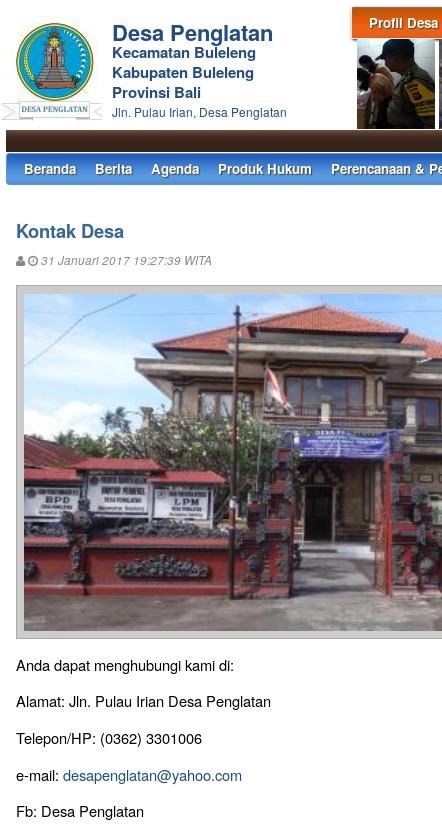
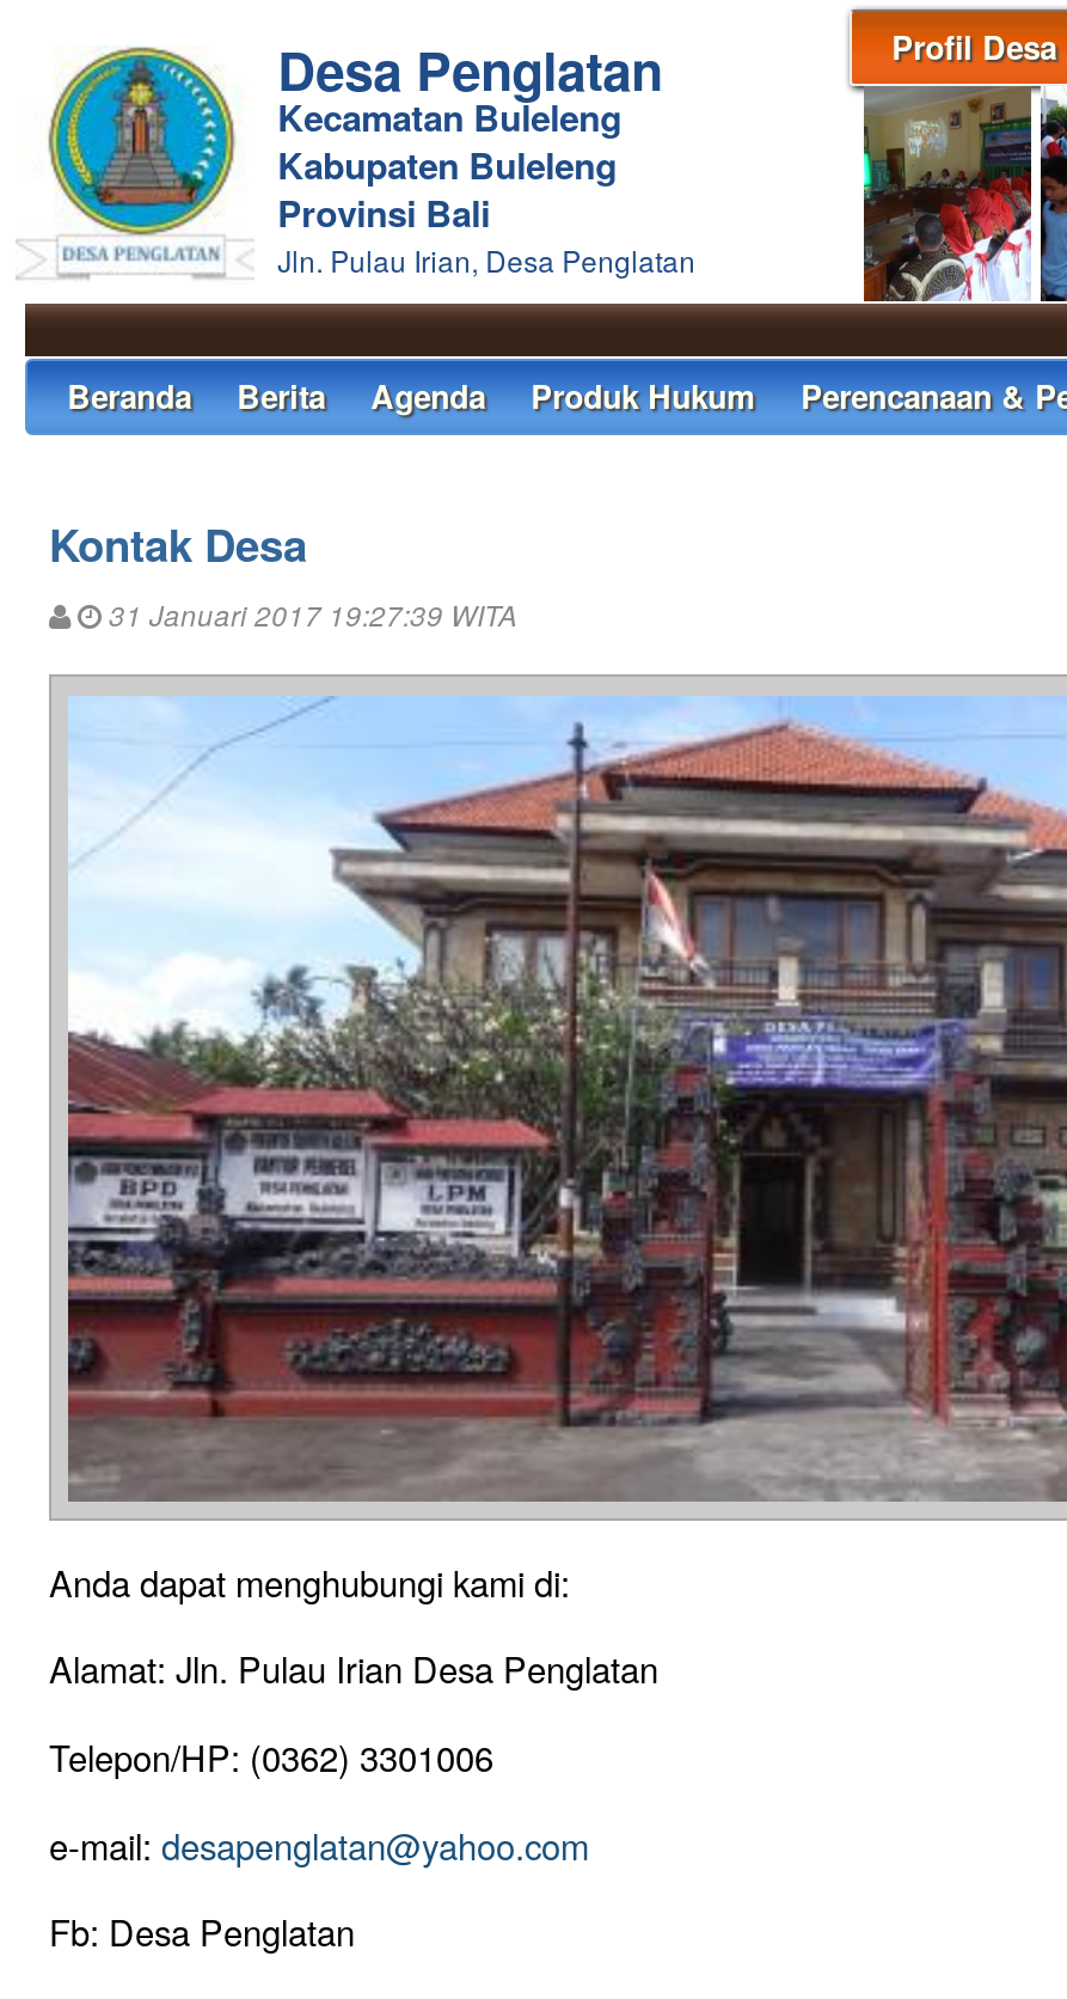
[356,38,439,130] [image] -> [861,84,1060,304] [image]

